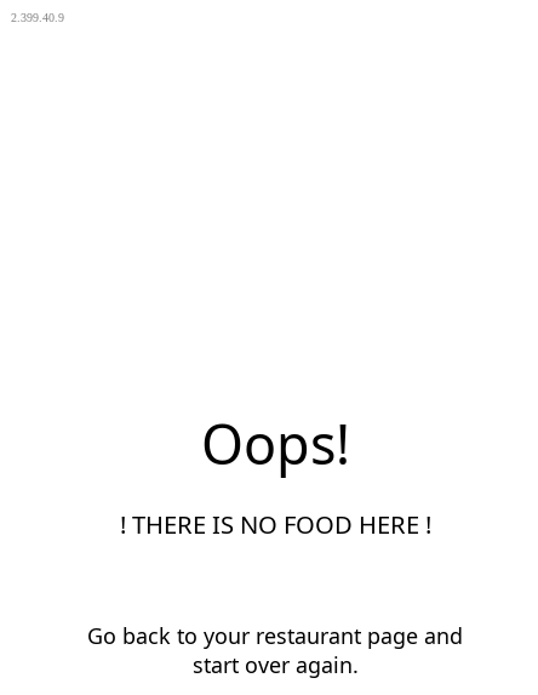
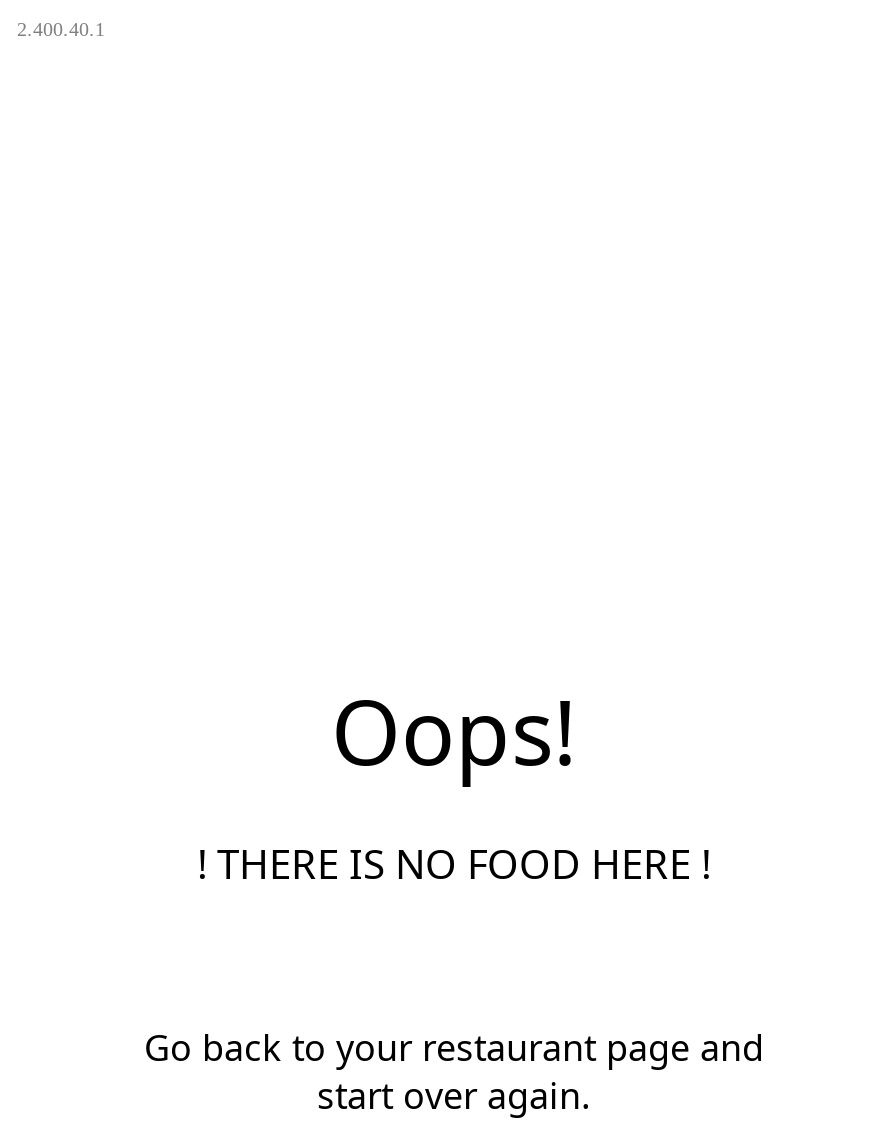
[11,11,64,24] 2.399.40.9 -> [17,18,105,40] 2.400.40.1

